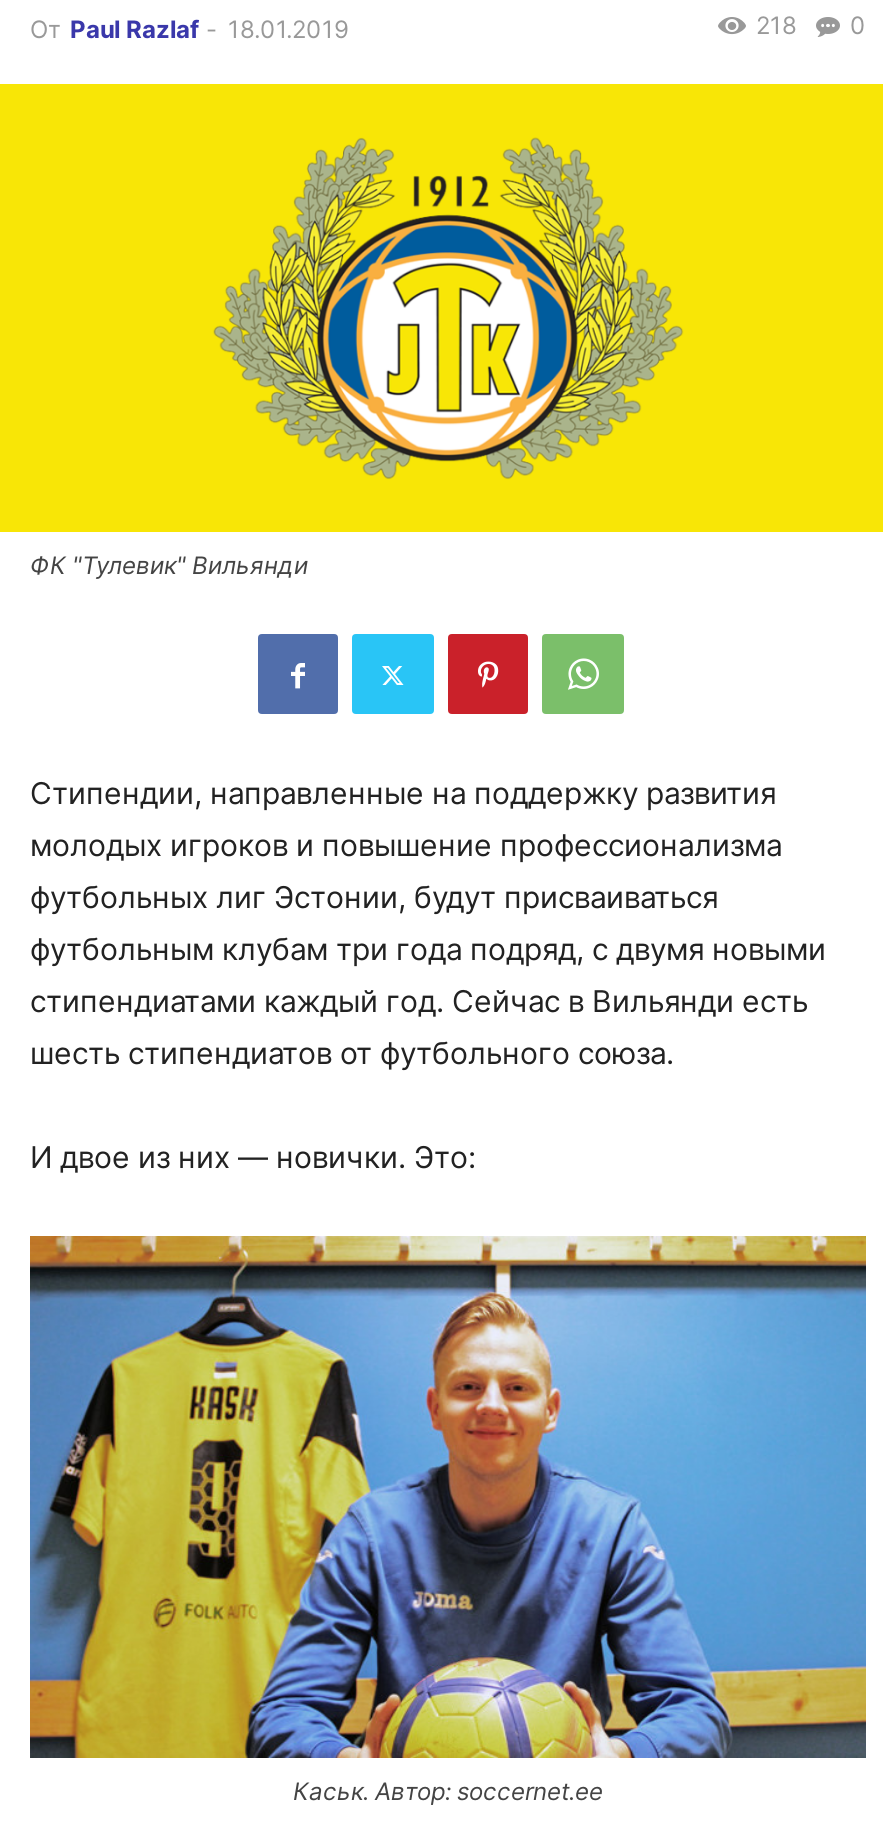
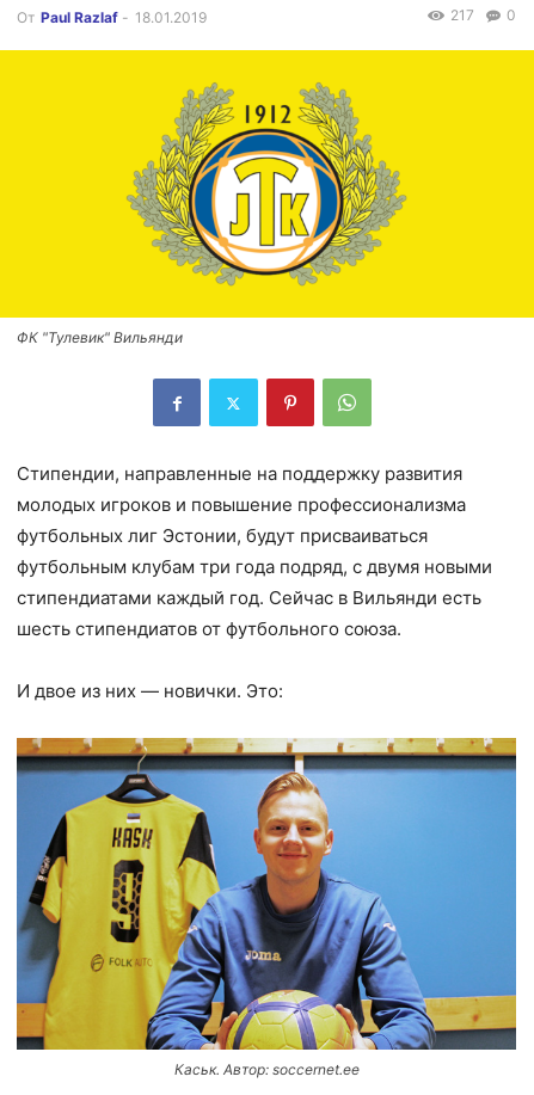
[756,10,866,40] 218 0 -> [450,6,516,24] 217 0

